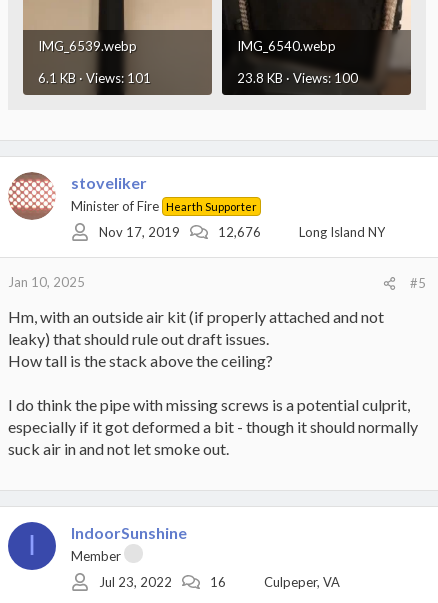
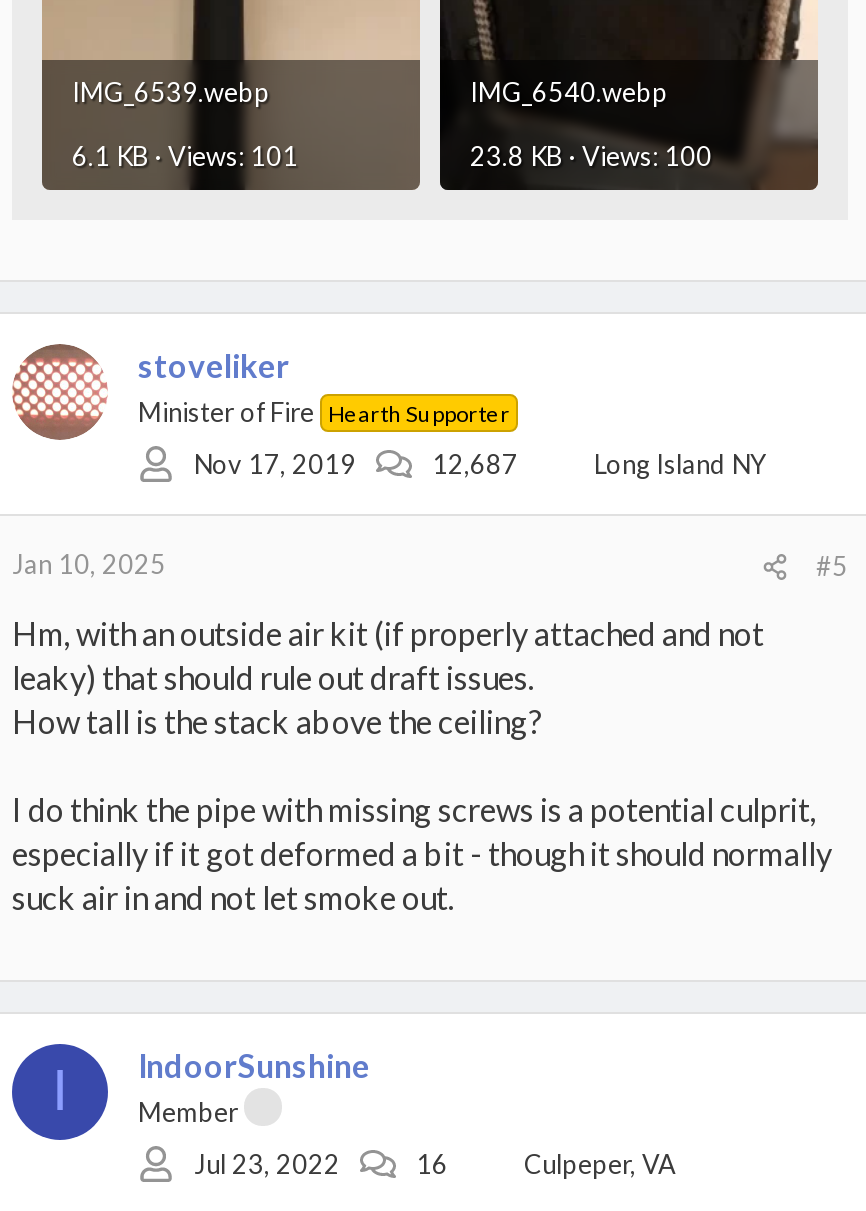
[218,224,261,240] 12,676 -> [432,448,518,480] 12,687

